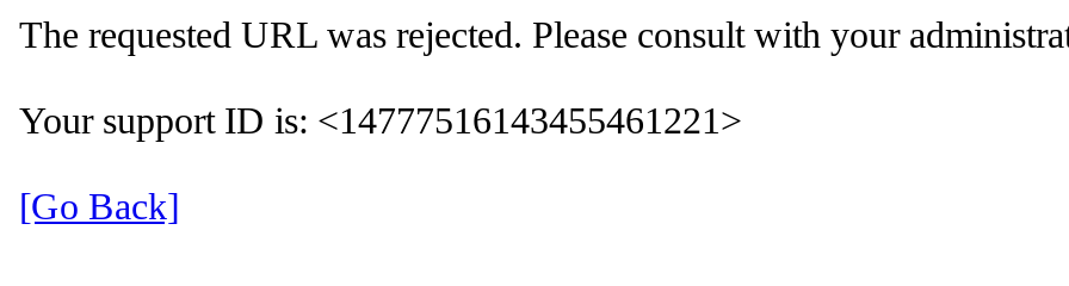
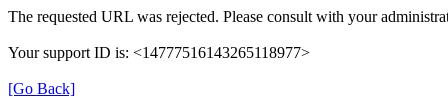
[19,100,742,141] Your support ID is: <14777516143455461221> -> [8,44,310,61] Your support ID is: <14777516143265118977>

